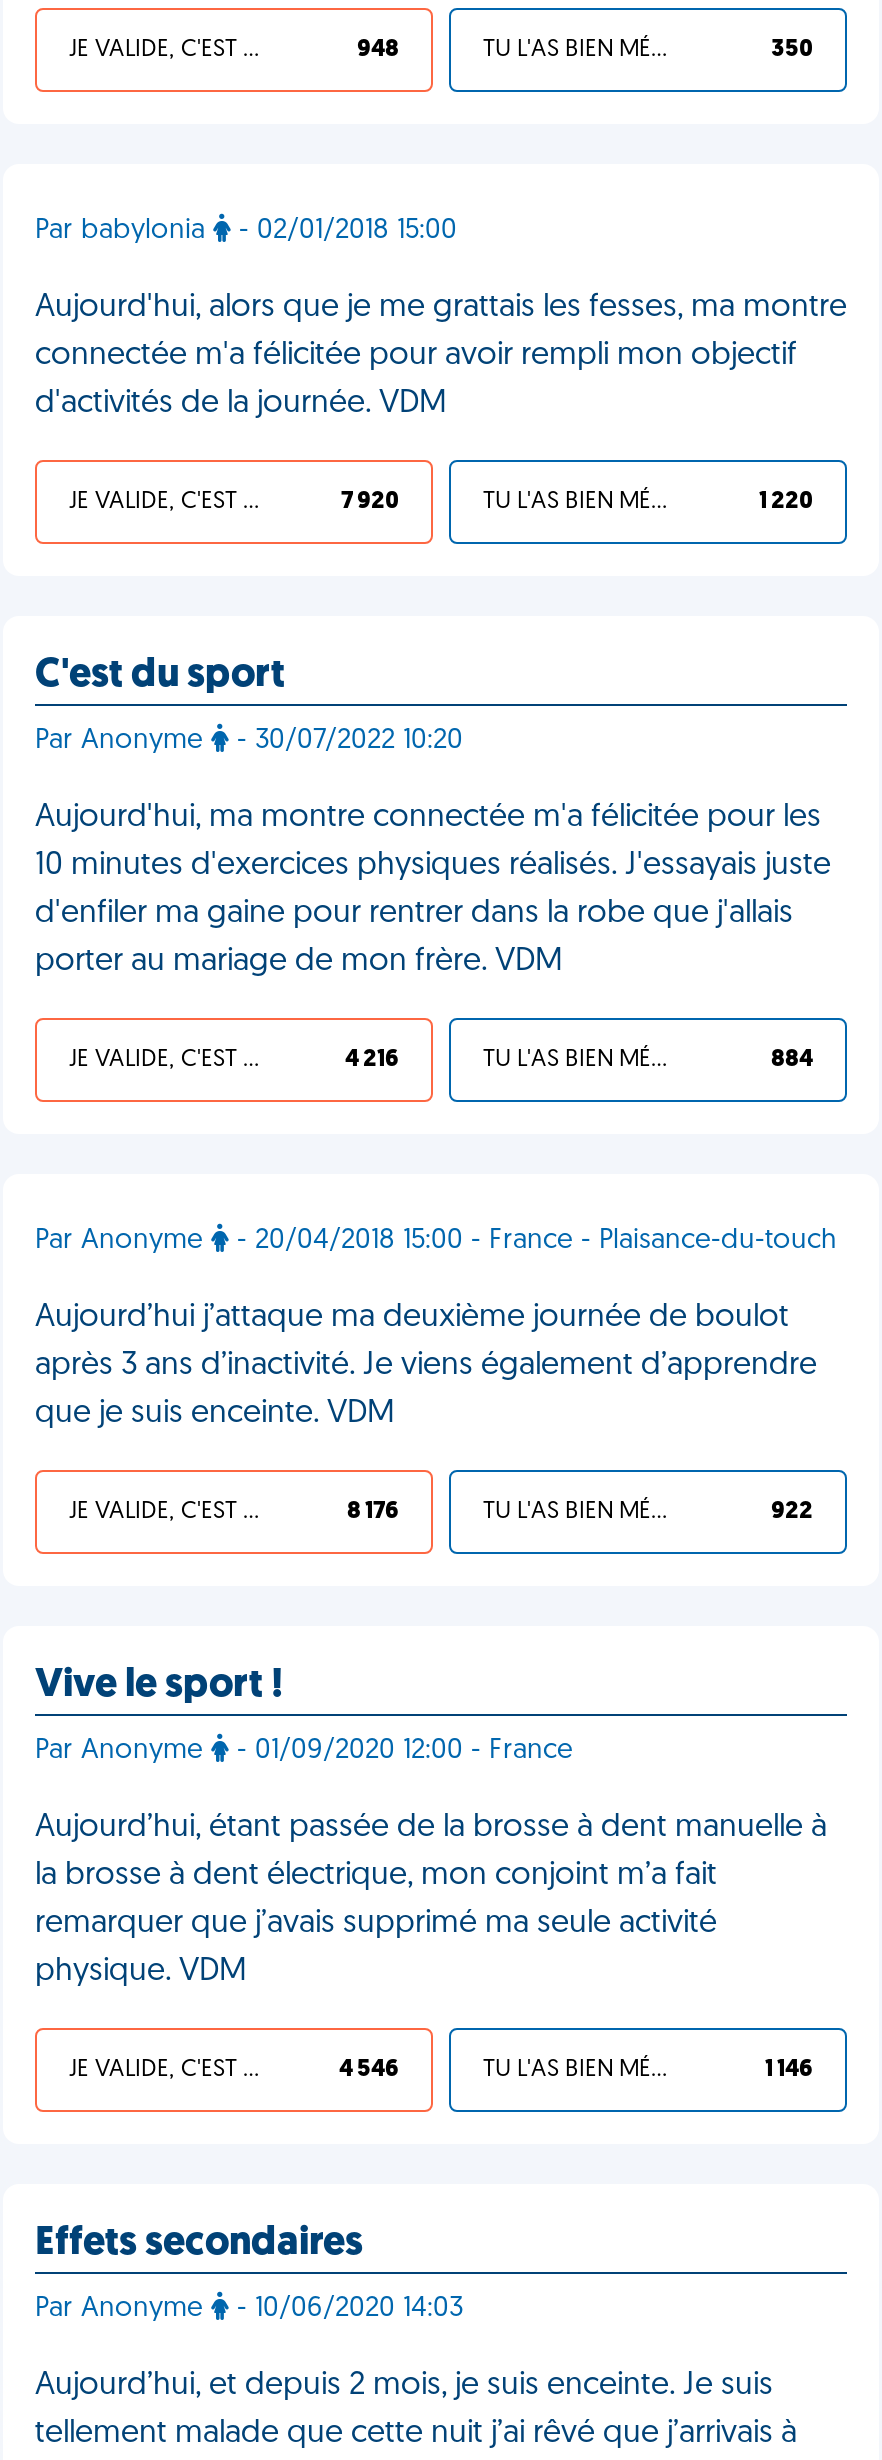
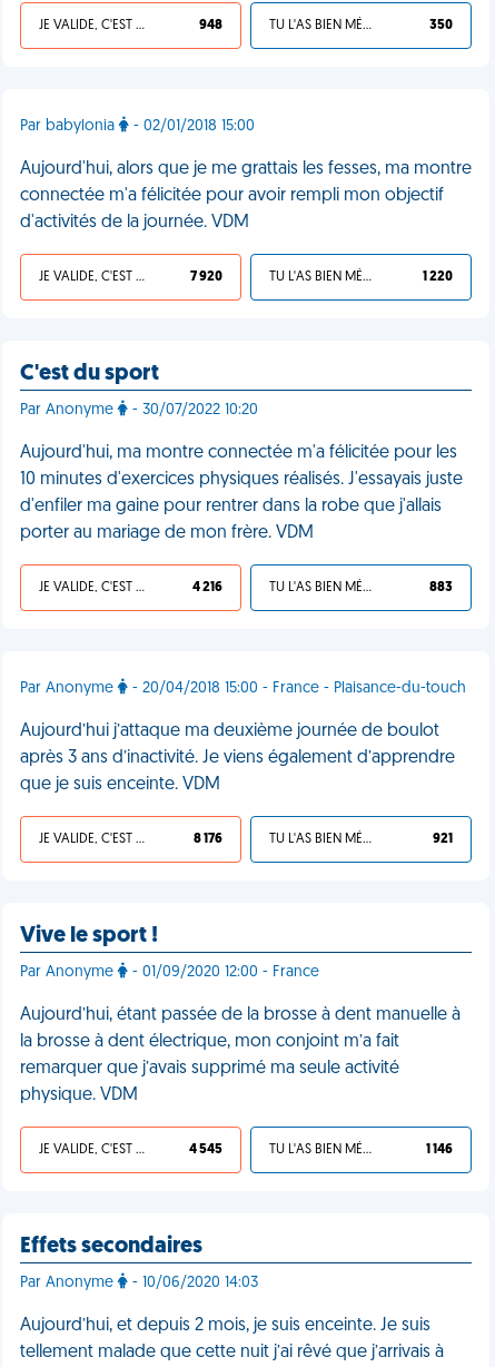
[771,1048,813,1072] 884 -> [429,581,453,594] 883
[771,1500,813,1524] 922 -> [433,833,453,846] 921
[339,2058,399,2082] 4 546 -> [189,1143,222,1157] 4 545

